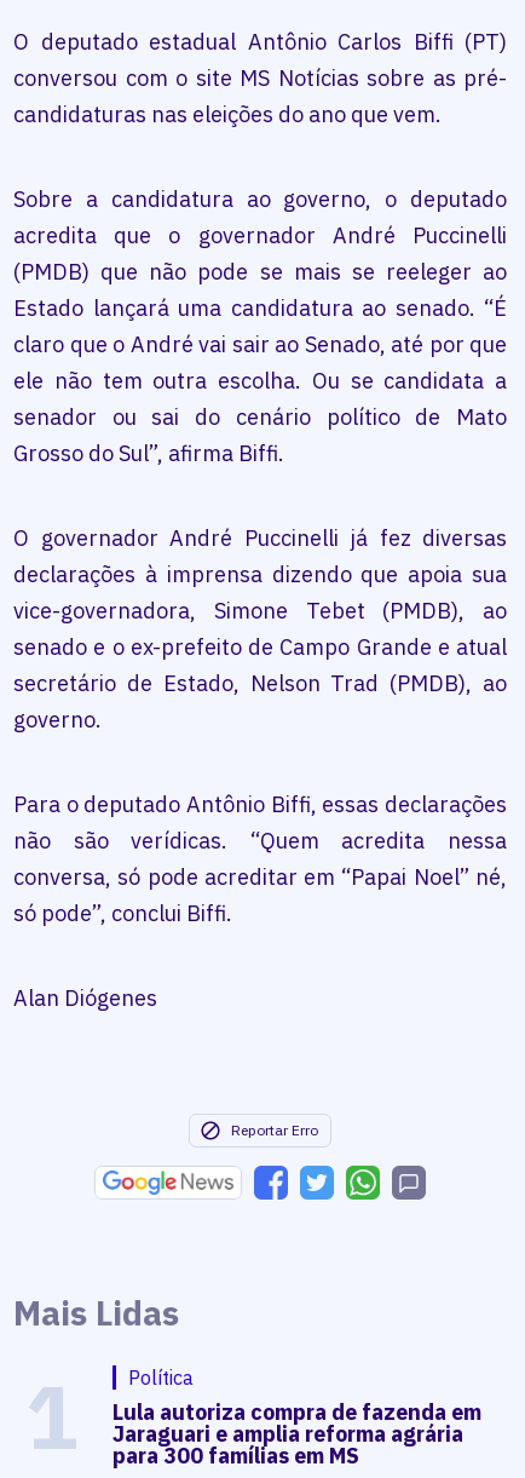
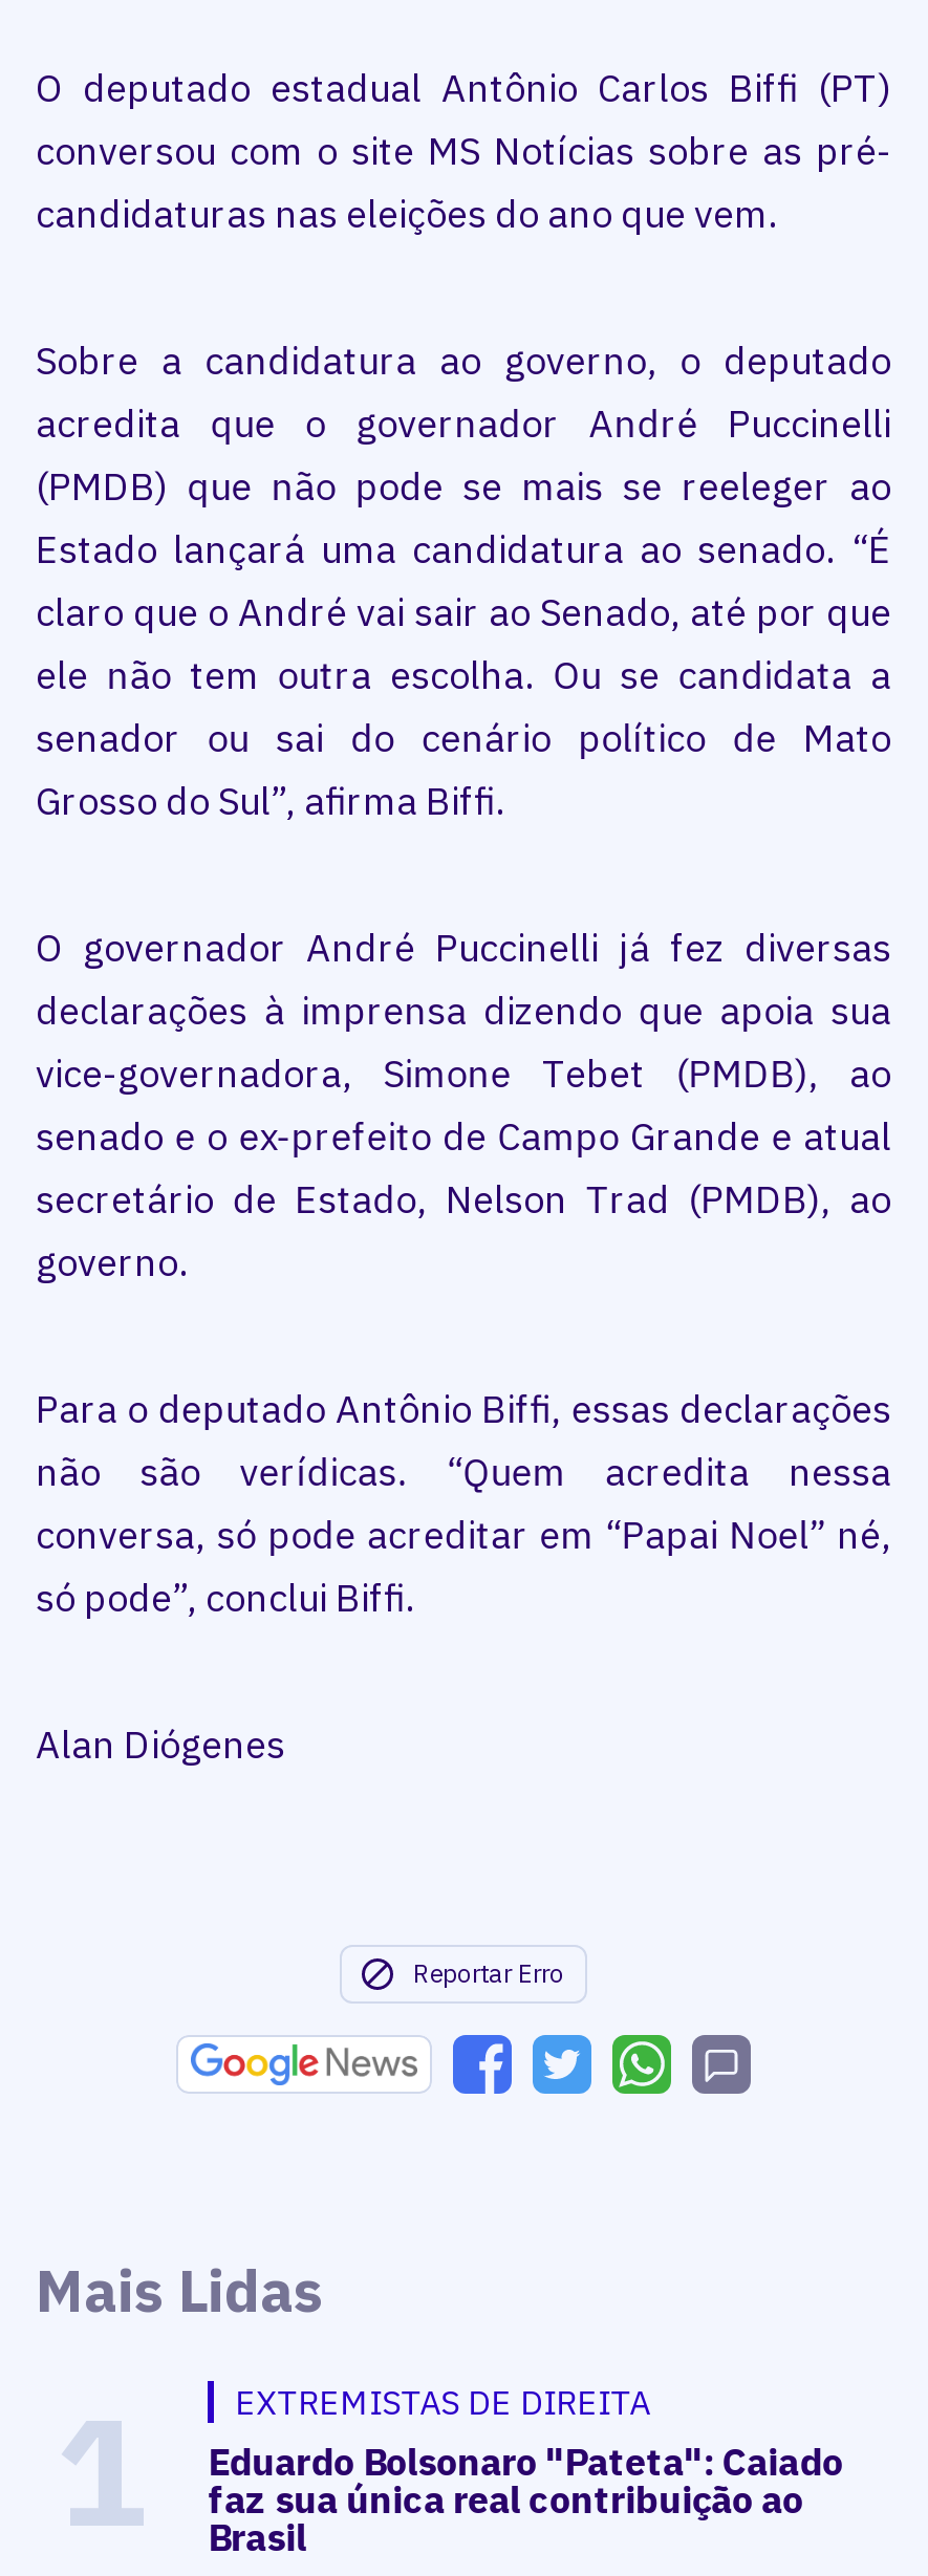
[113,1365,482,1470] Política | Lula autoriza compra de fazenda em | Jaraguari e amplia reforma agrária | para 300 famílias em MS -> [208,2381,843,2561] EXTREMISTAS DE DIREITA | Eduardo Bolsonaro "Pateta": Caiado | faz sua única real contribuição ao | Brasil

